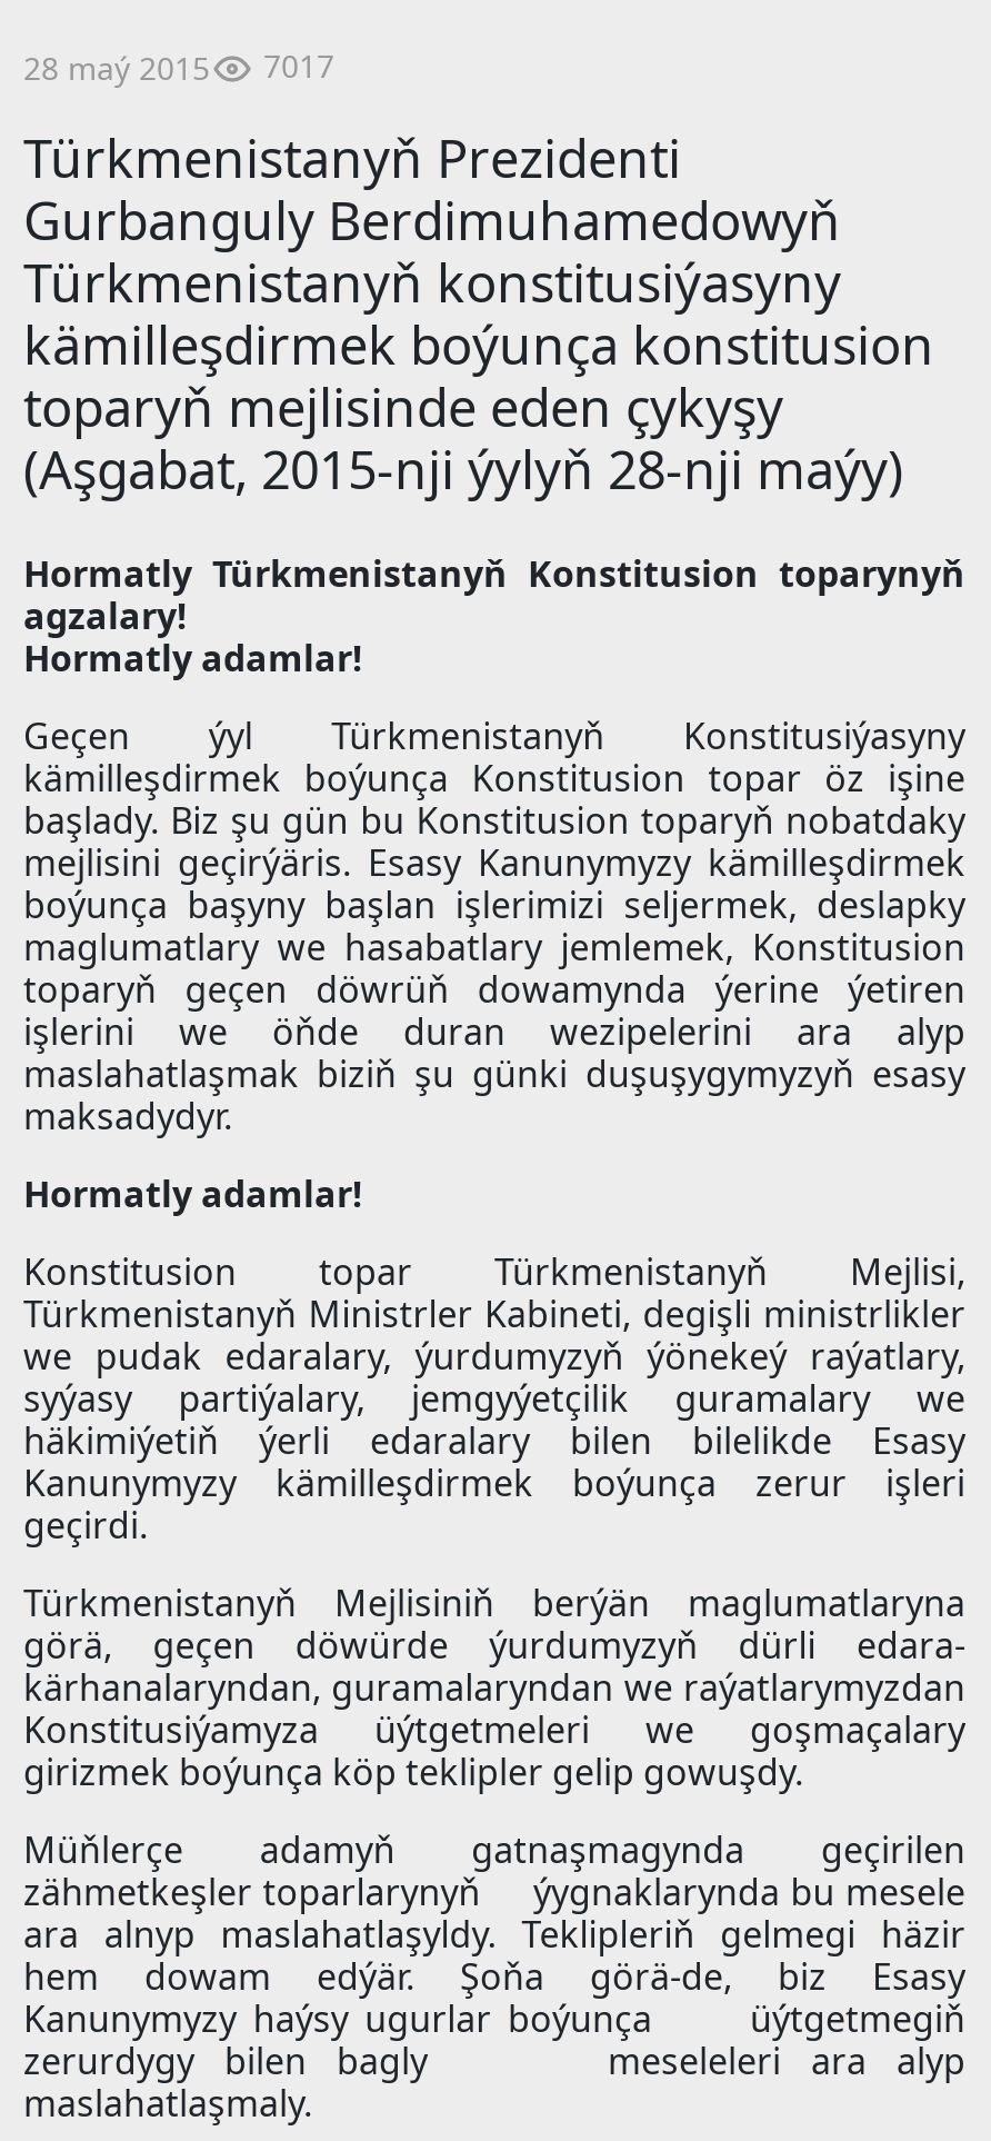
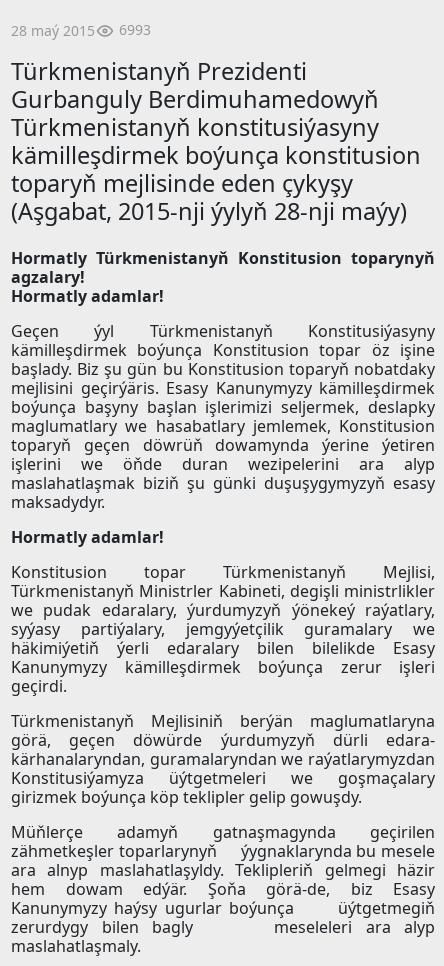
[23,44,334,88] 28 maý 2015 7017 -> [11,20,151,40] 28 maý 2015 6993

